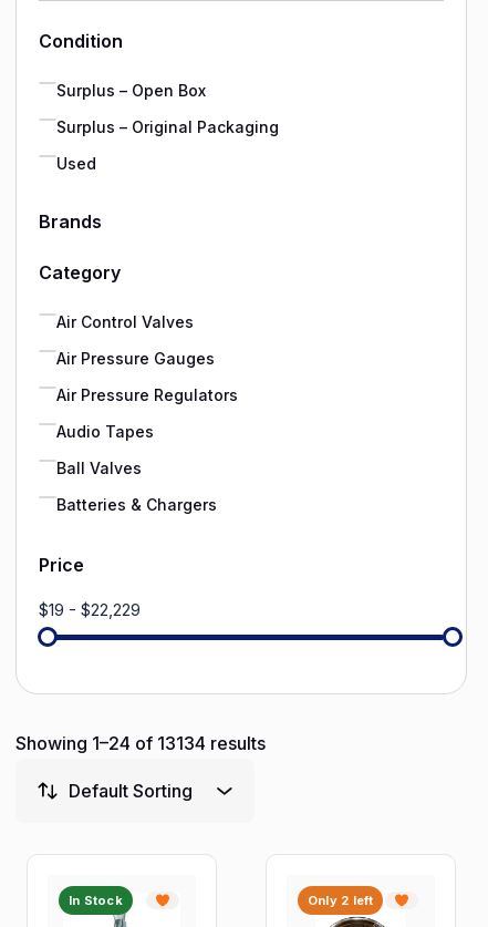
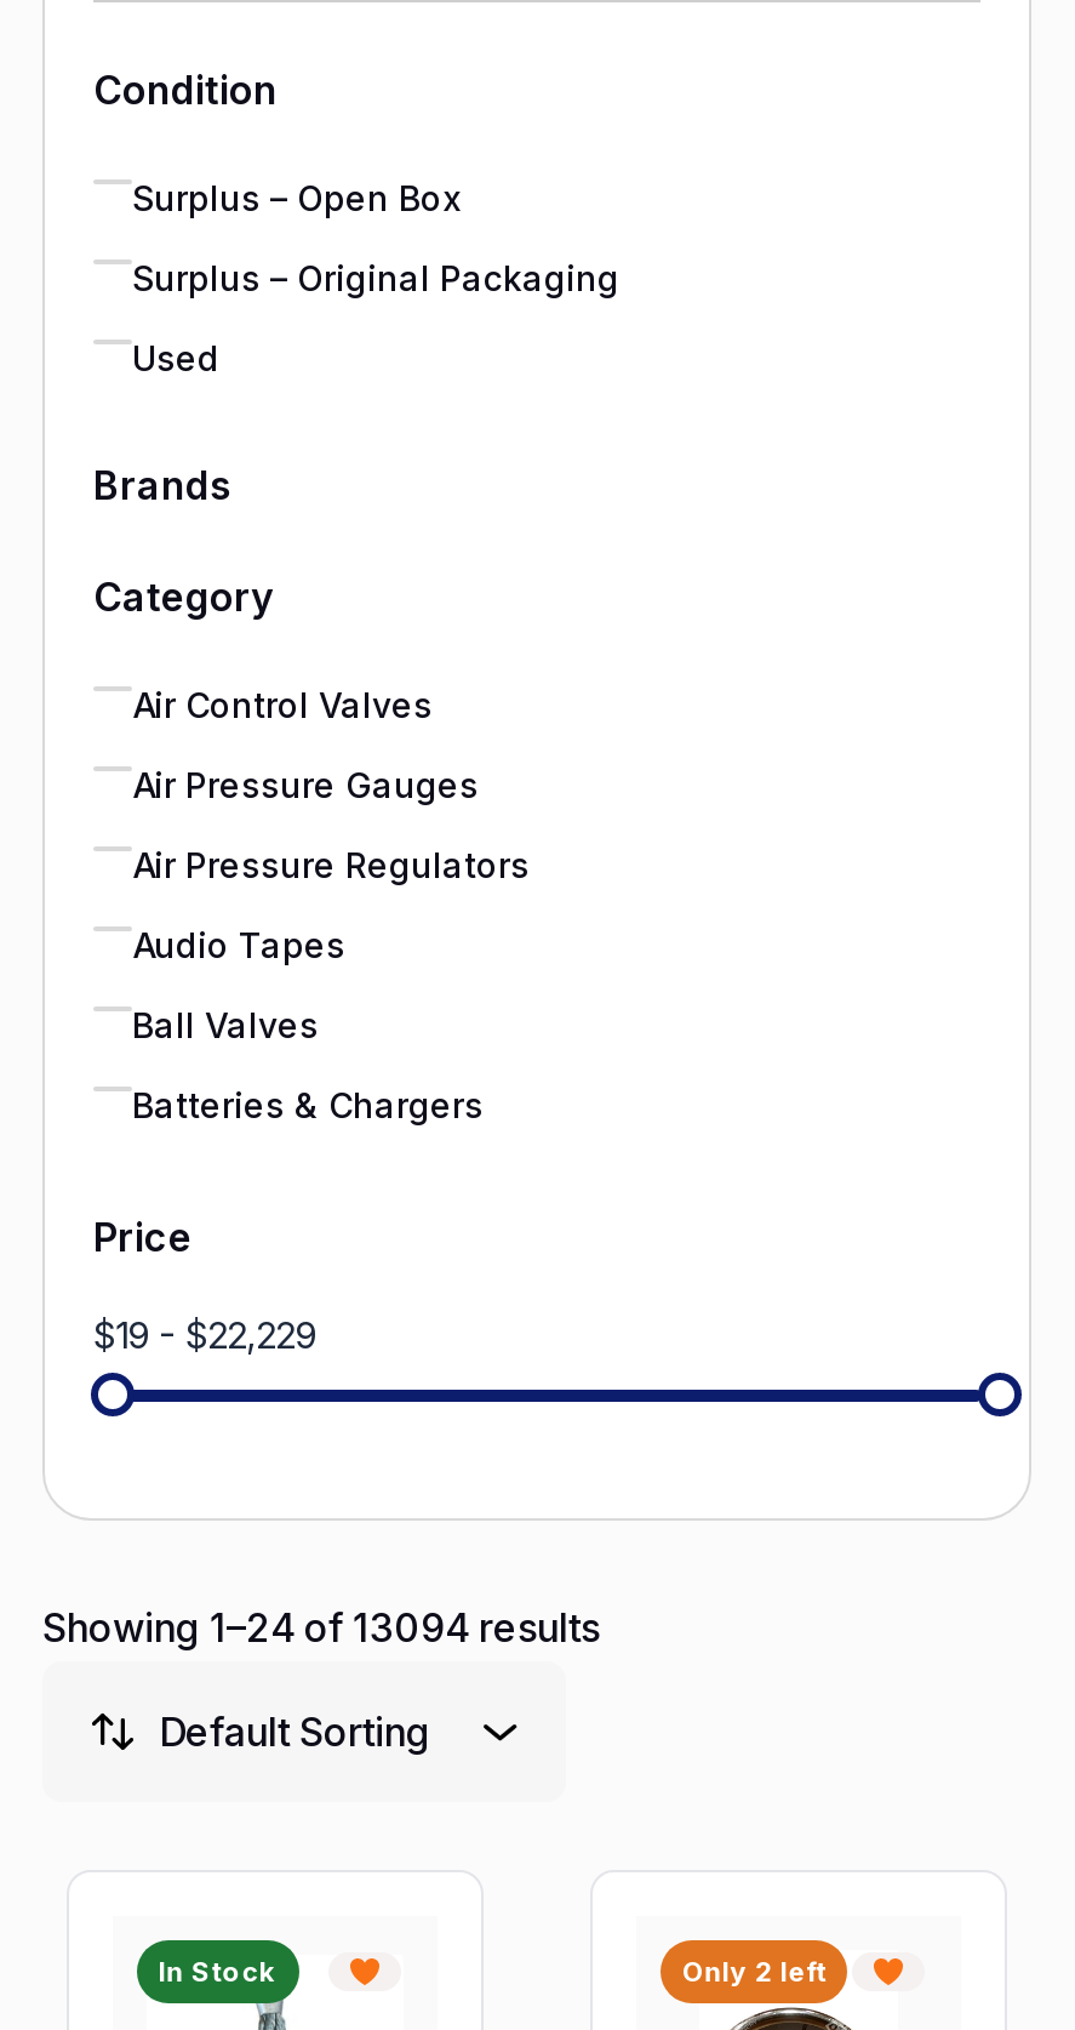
[15,732,266,754] Showing 1–24 of 13134 results -> [42,1603,600,1652] Showing 1–24 of 13094 results

